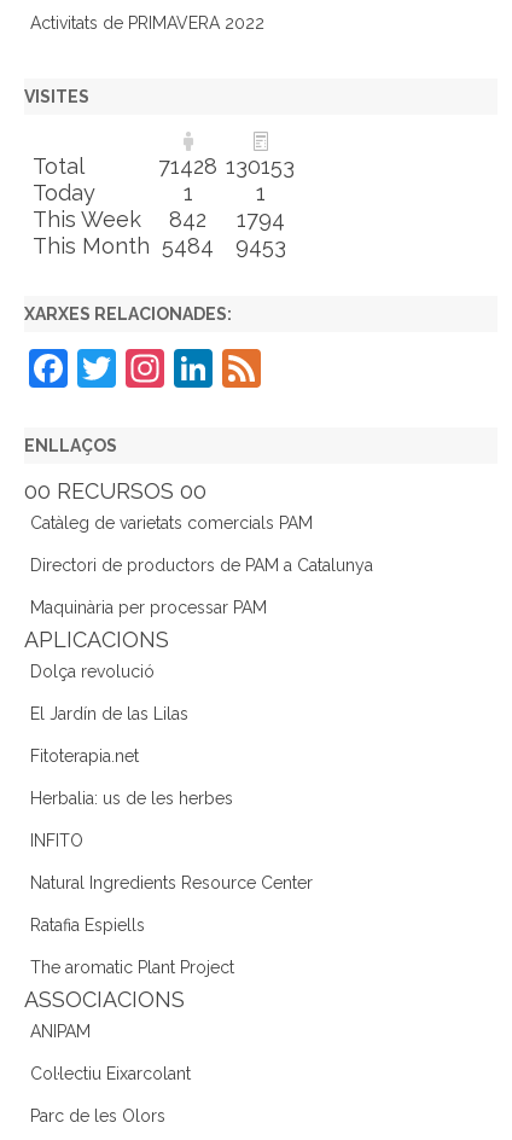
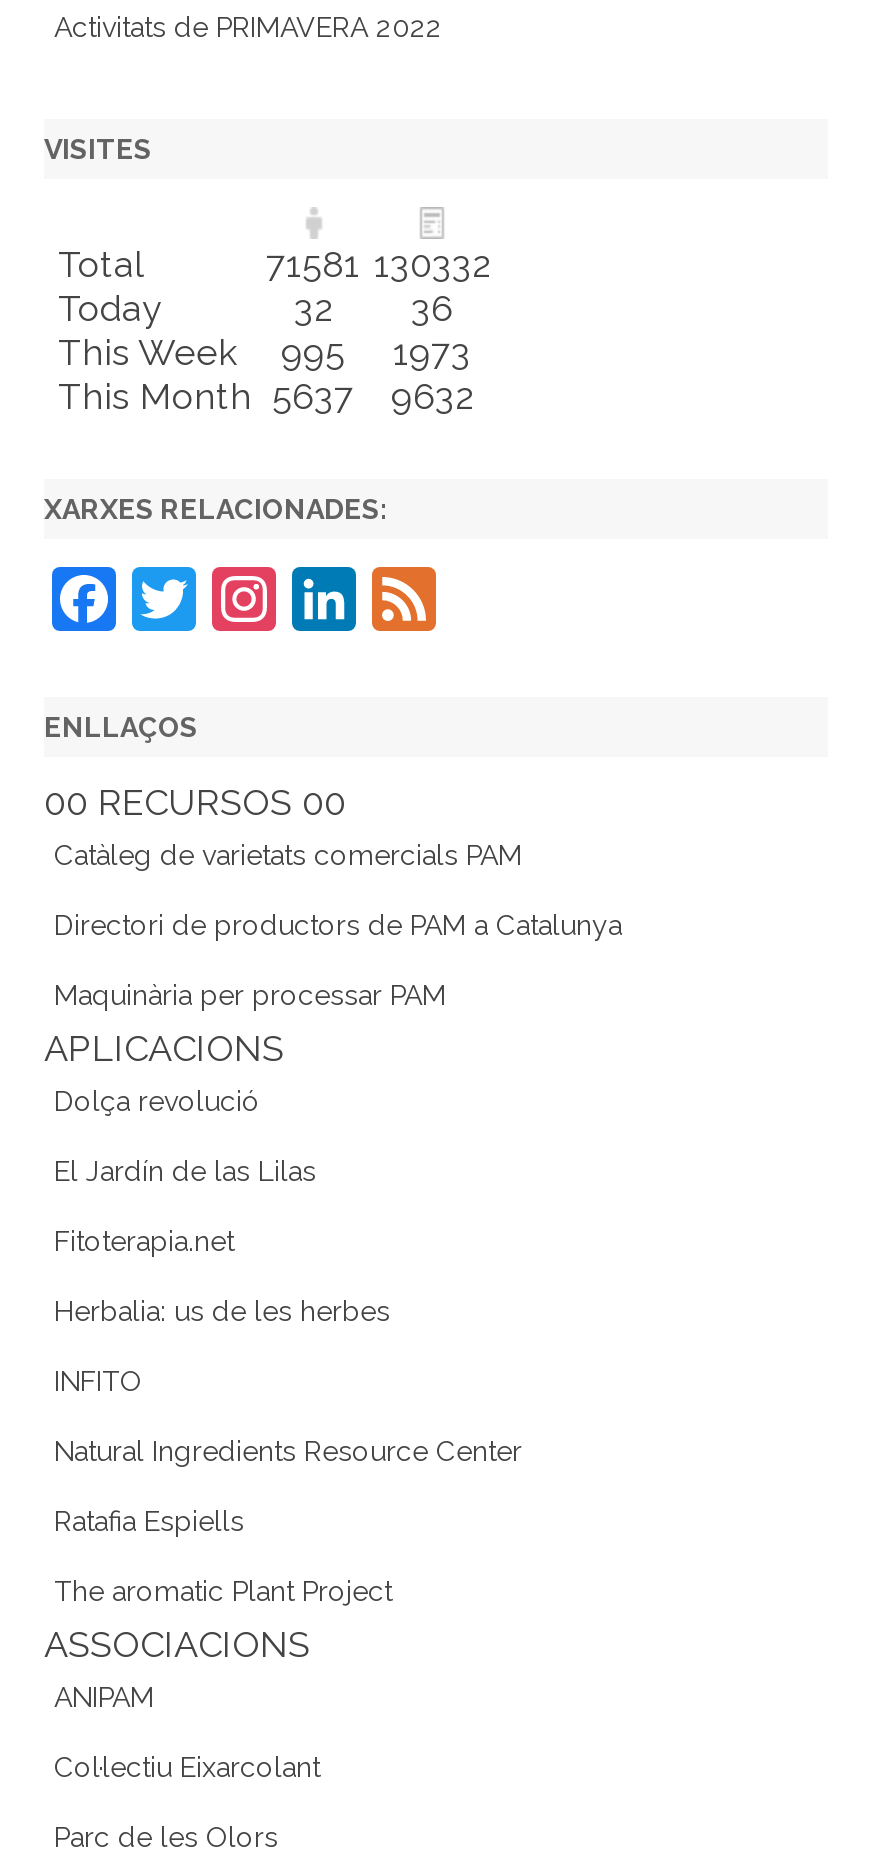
[158,153,295,178] 71428 130153 -> [266,243,490,285] 71581 130332
[183,180,193,205] 1 -> [294,287,332,329] 32
[255,180,265,205] 1 -> [411,287,453,329] 36
[169,206,206,232] 842 -> [281,331,345,373] 995
[236,206,284,232] 1794 -> [393,331,471,373] 1973
[33,233,214,258] This Month 5484 -> [58,375,354,417] This Month 5637
[235,233,286,258] 9453 -> [391,375,473,417] 9632

